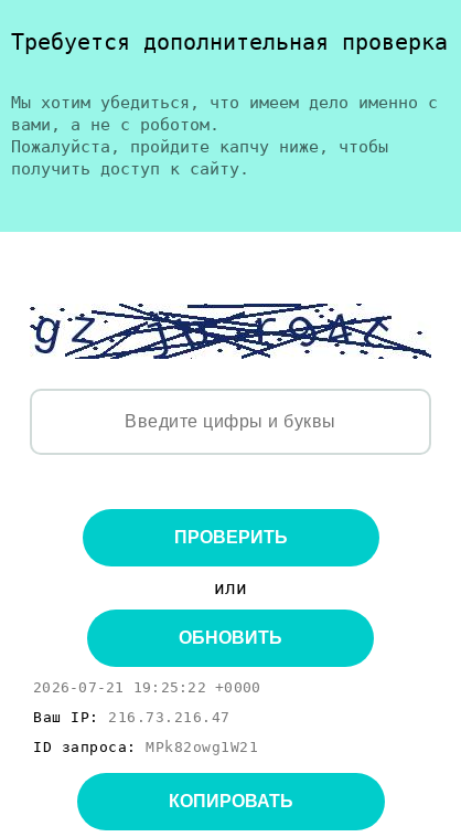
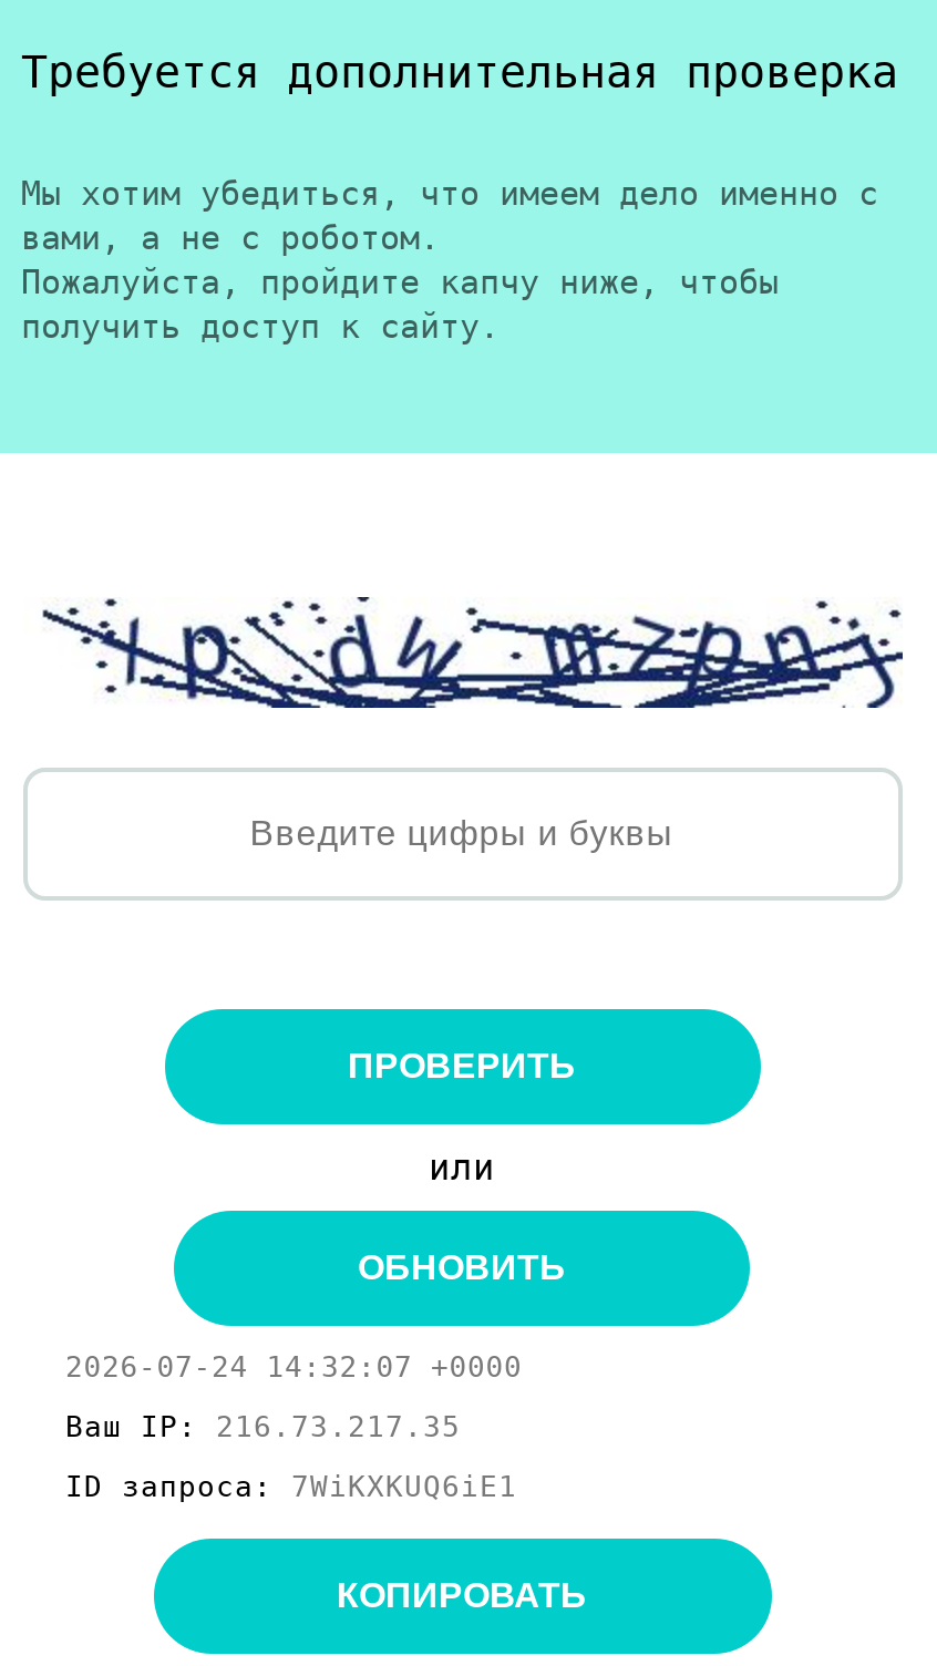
[22,303,450,360] [image] -> [41,595,905,710] [image]
[33,679,260,696] 2026-07-21 19:25:22 +0000 -> [65,1350,522,1384] 2026-07-24 14:32:07 +0000
[33,709,230,725] Ваш IP: 216.73.216.47 -> [65,1410,461,1443] Ваш IP: 216.73.217.35
[33,739,258,755] ID запроса: MPk82owg1W21 -> [65,1470,517,1503] ID запроса: 7WiKXKUQ6iE1

